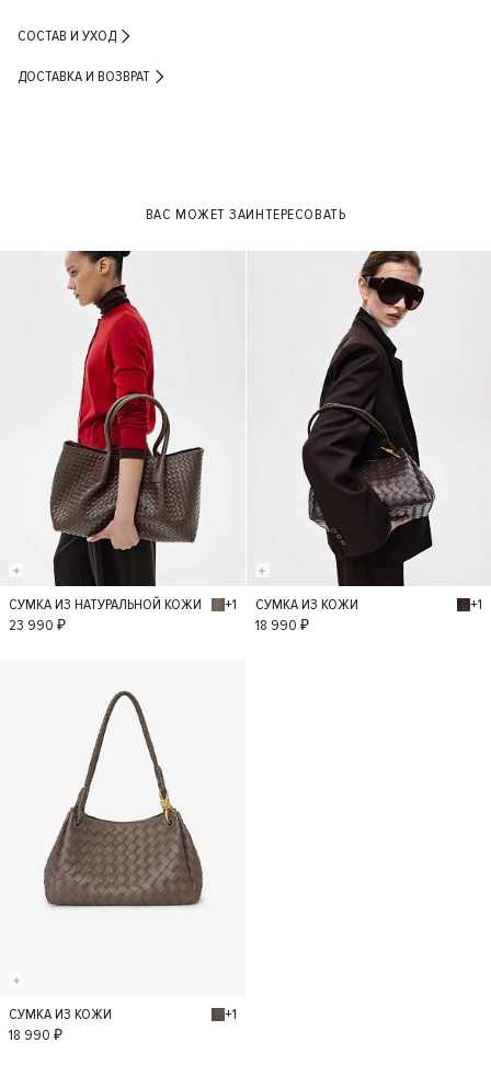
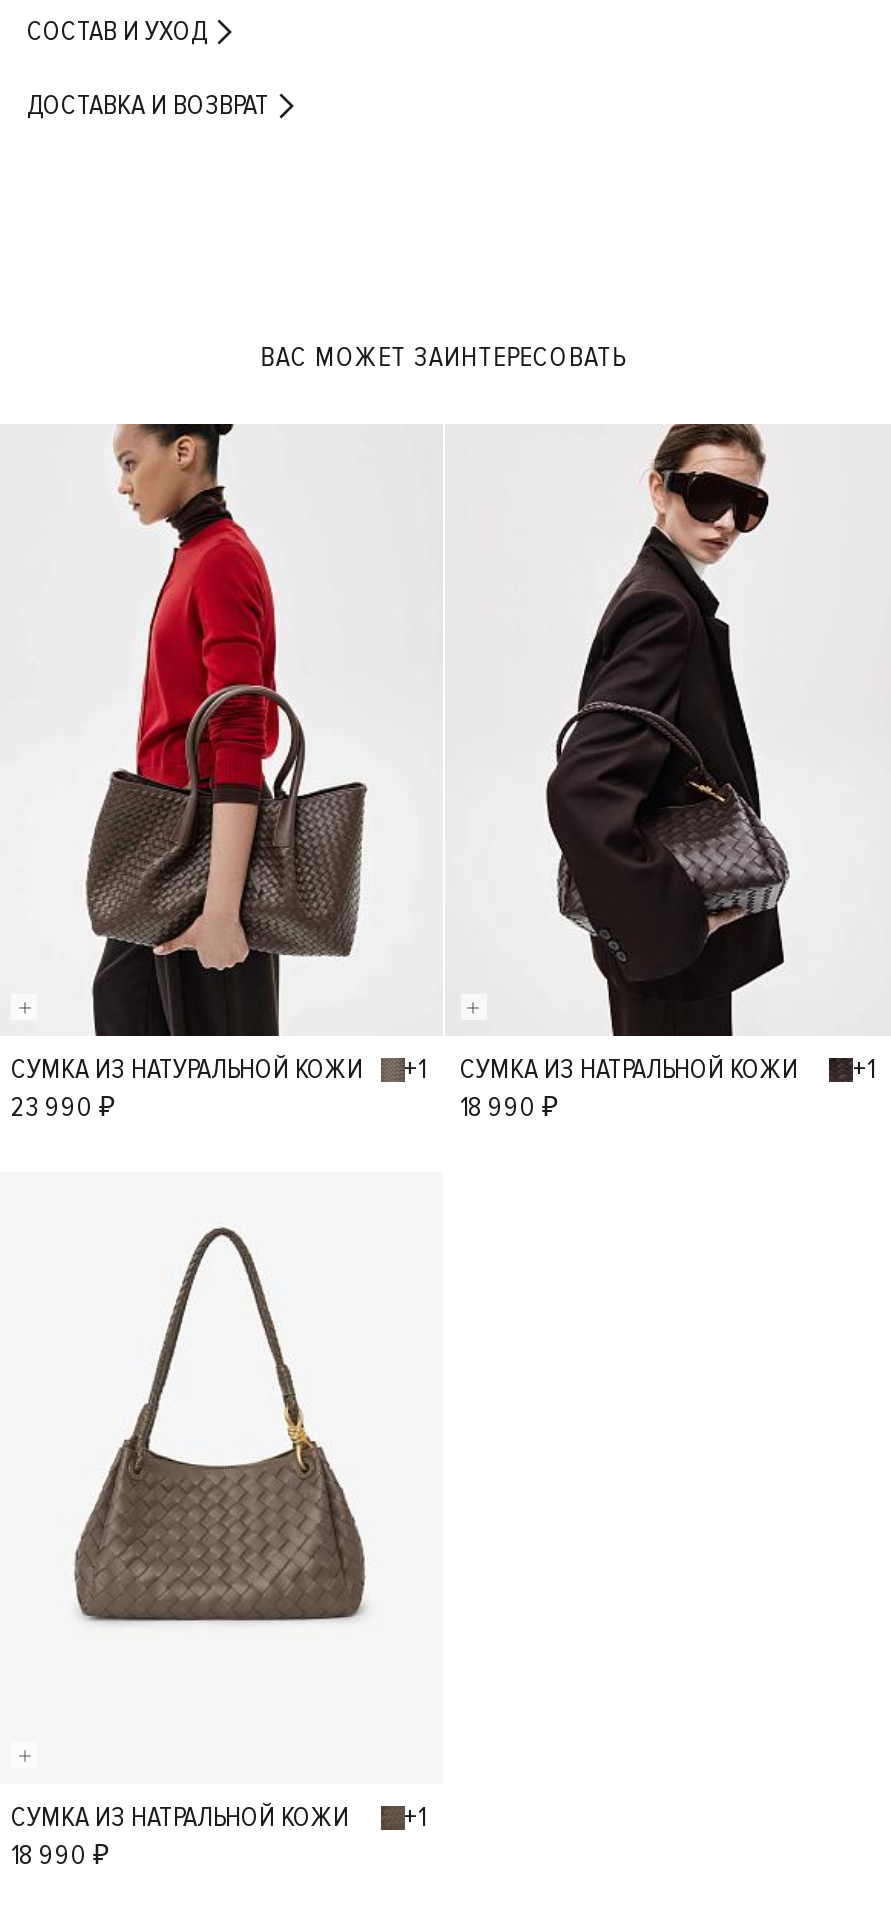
[255,595,358,614] СУМКА ИЗ КОЖИ -> [460,1052,798,1086] СУМКА ИЗ НАТРАЛЬНОЙ КОЖИ
[9,1005,112,1024] СУМКА ИЗ КОЖИ -> [11,1801,349,1835] СУМКА ИЗ НАТРАЛЬНОЙ КОЖИ

